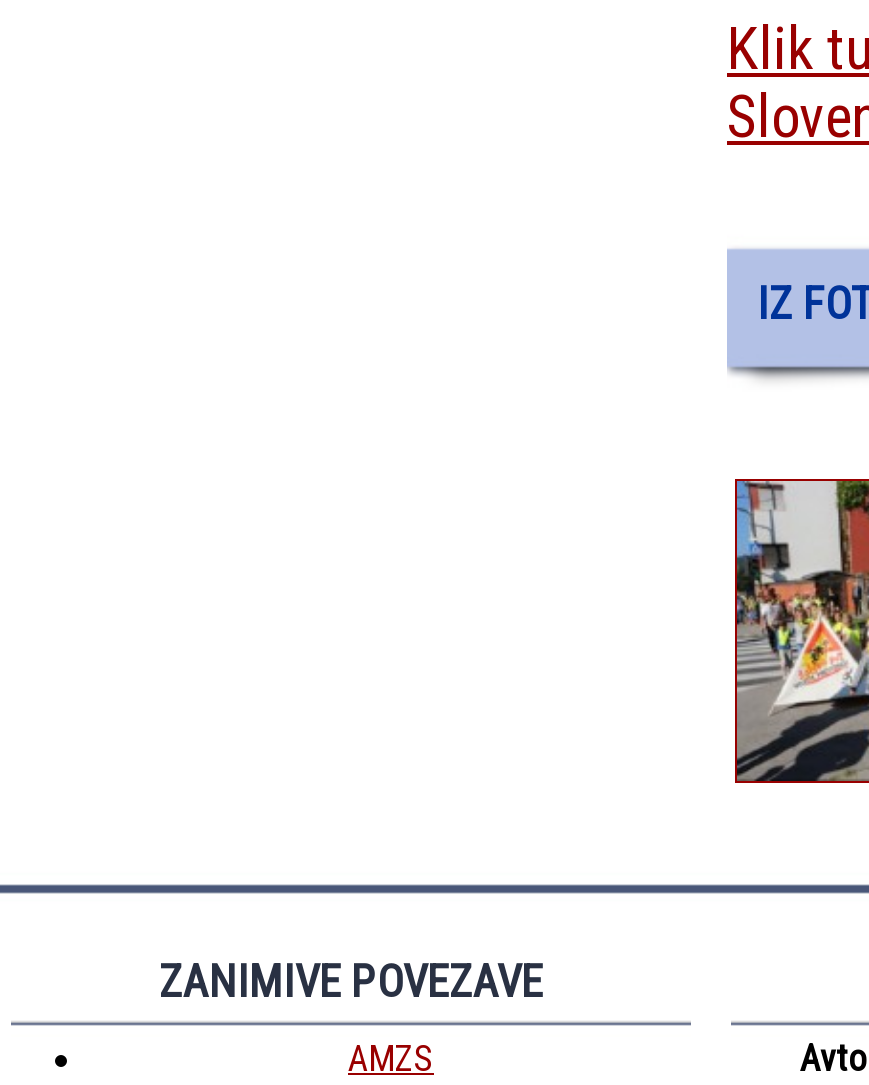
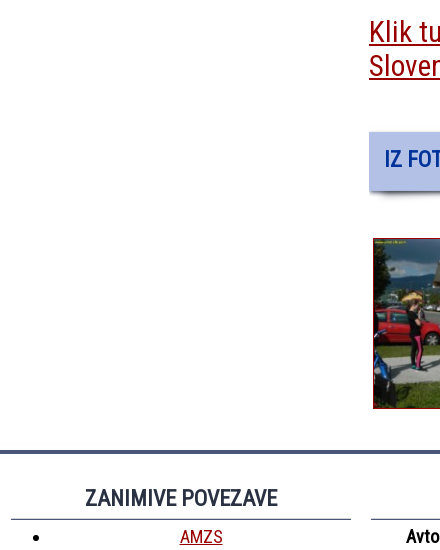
[735,461,863,803] [image] -> [372,237,437,410] [image]

